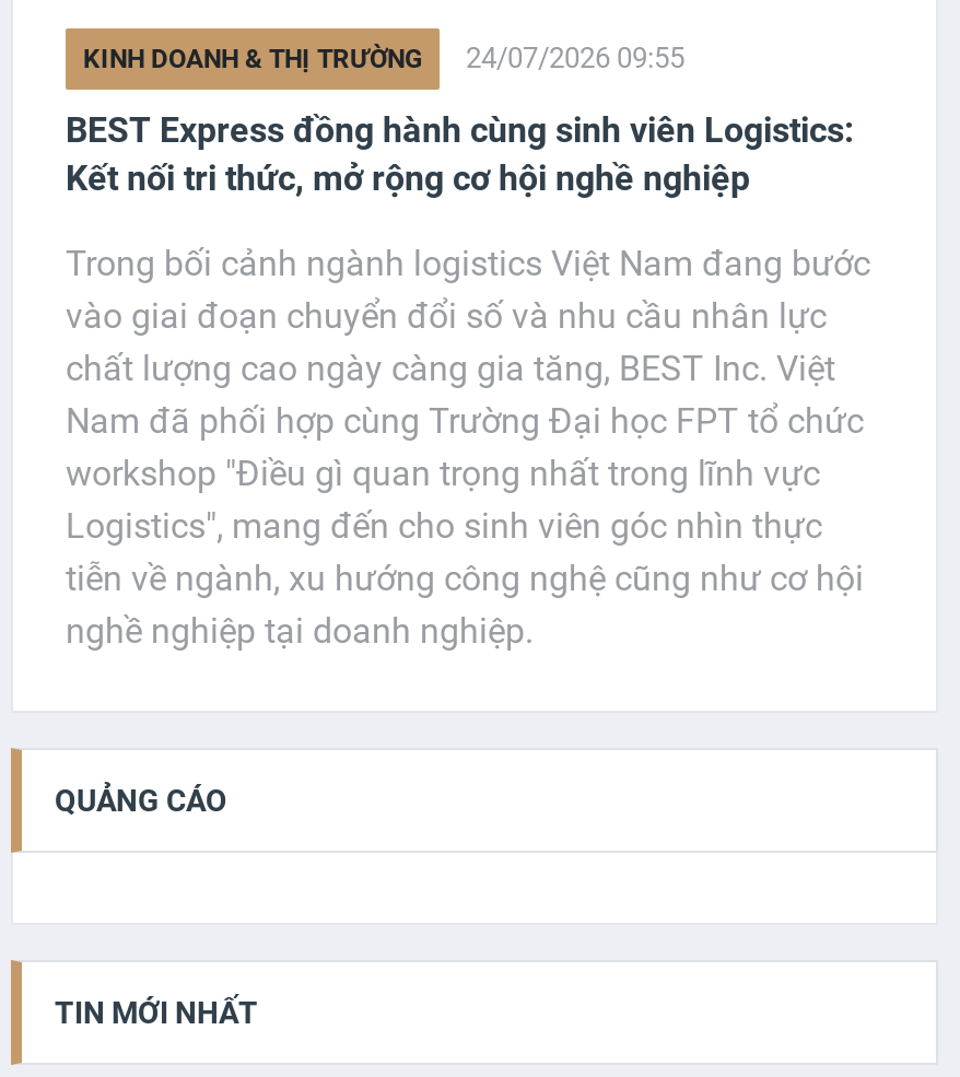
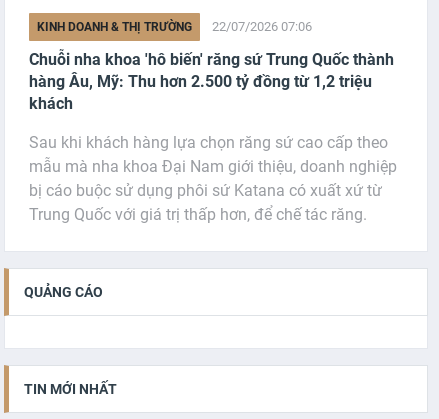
[83,41,684,74] KINH DOANH & THỊ TRƯỜNG 24/07/2026 09:55 -> [37,19,312,34] KINH DOANH & THỊ TRƯỜNG 22/07/2026 07:06
[66,109,855,199] BEST Express đồng hành cùng sinh viên Logistics: | Kết nối tri thức, mở rộng cơ hội nghề nghiệp -> [29,50,394,113] Chuỗi nha khoa 'hô biến' răng sứ Trung Quốc thành | hàng Âu, Mỹ: Thu hơn 2.500 tỷ đồng từ 1,2 triệu | khách
[66,242,870,651] Trong bối cảnh ngành logistics Việt Nam đang bước | vào giai đoạn chuyển đổi số và nhu cầu nhân lực | chất lượng cao ngày càng gia tăng, BEST Inc. Việt | Nam đã phối hợp cùng Trường Đại học FPT tổ chức | workshop "Điều gì quan trọng nhất trong lĩnh vực | Logistics", mang đến cho sinh viên góc nhìn thực | tiễn về ngành, xu hướng công nghệ cũng như cơ hội | nghề nghiệp tại doanh nghiệp. -> [29,133,397,224] Sau khi khách hàng lựa chọn răng sứ cao cấp theo | mẫu mà nha khoa Đại Nam giới thiệu, doanh nghiệp | bị cáo buộc sử dụng phôi sứ Katana có xuất xứ từ | Trung Quốc với giá trị thấp hơn, để chế tác răng.

